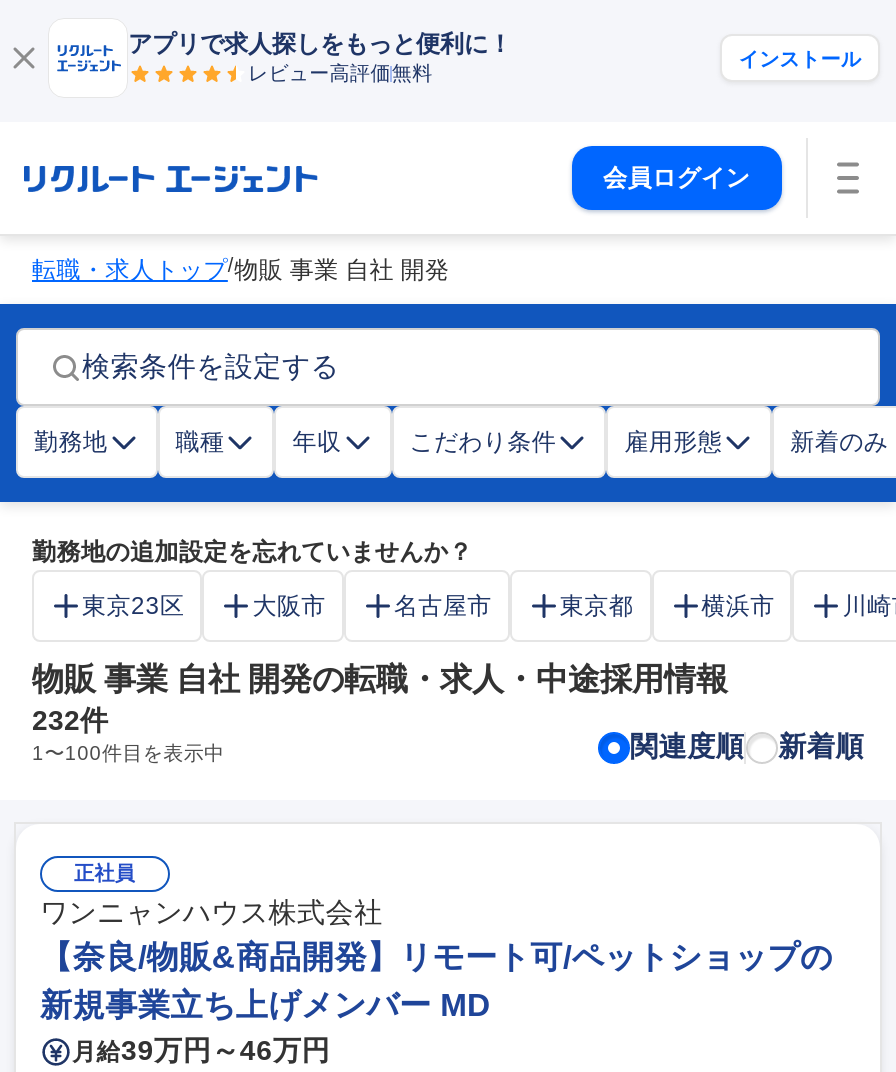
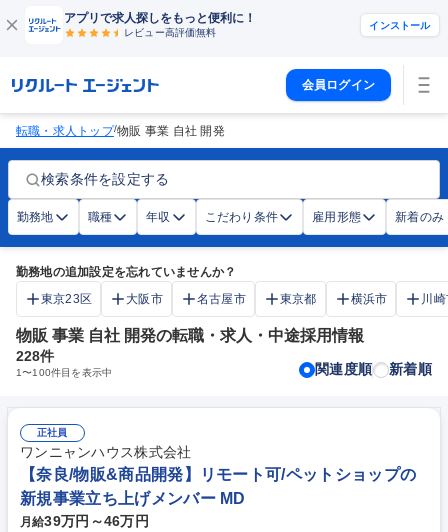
[32,704,108,736] 232件 -> [16,348,54,364] 228件

